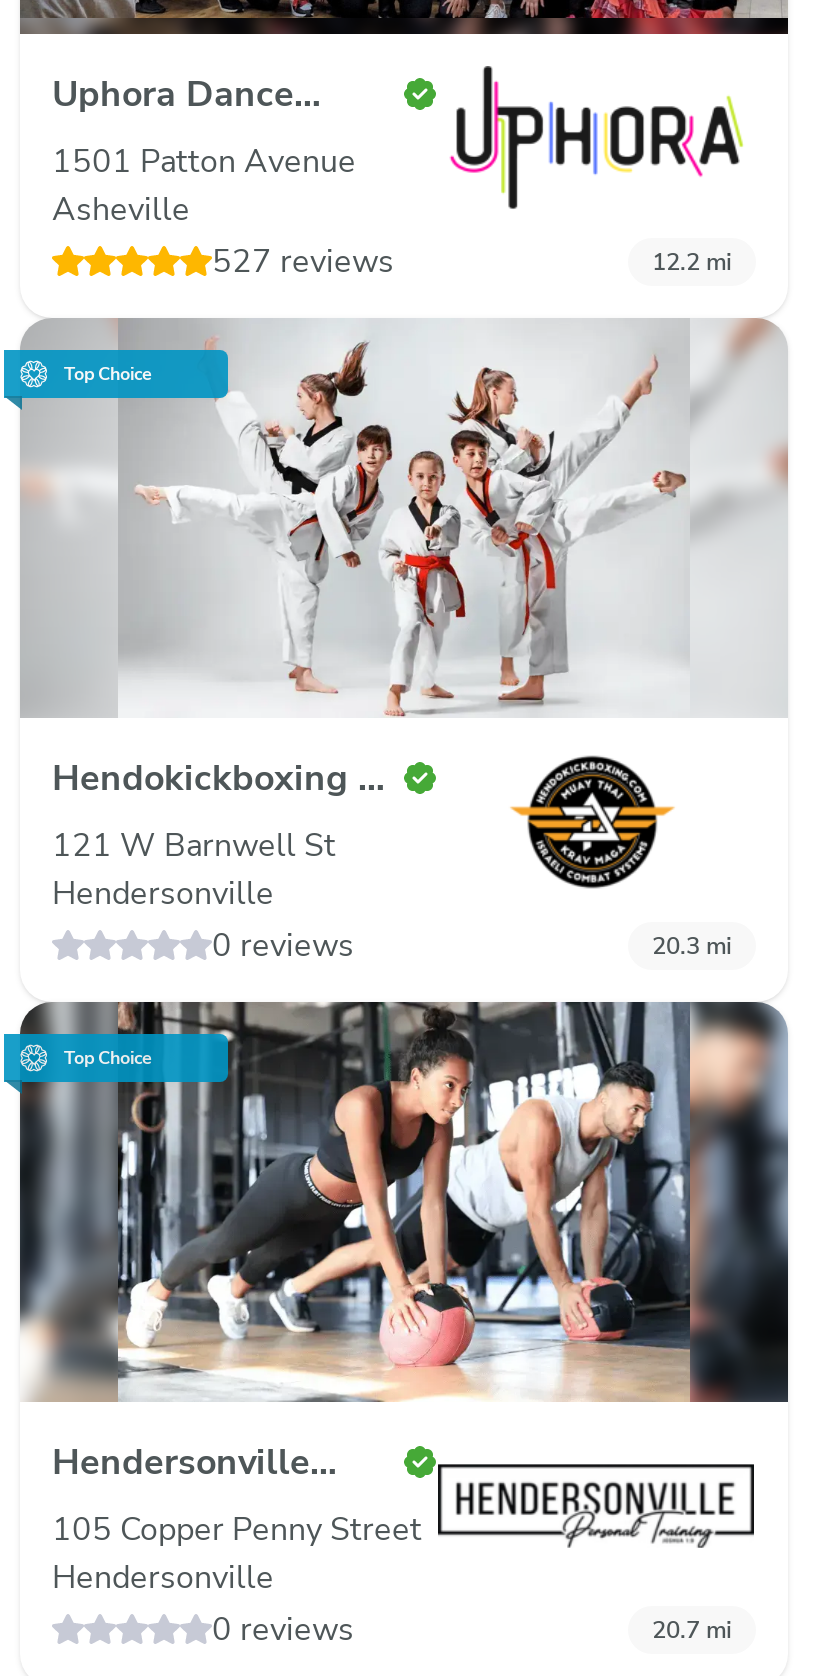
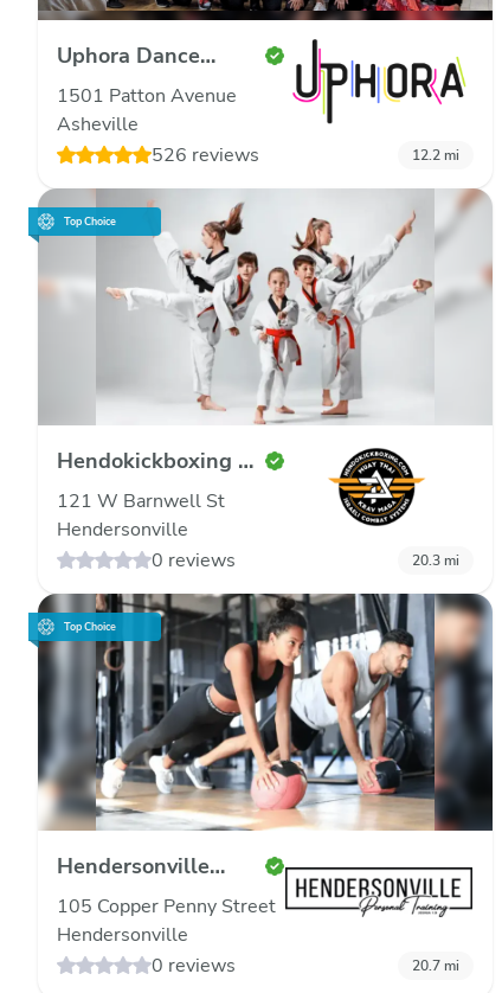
[212,240,394,284] 527 reviews -> [152,142,259,168] 526 reviews

